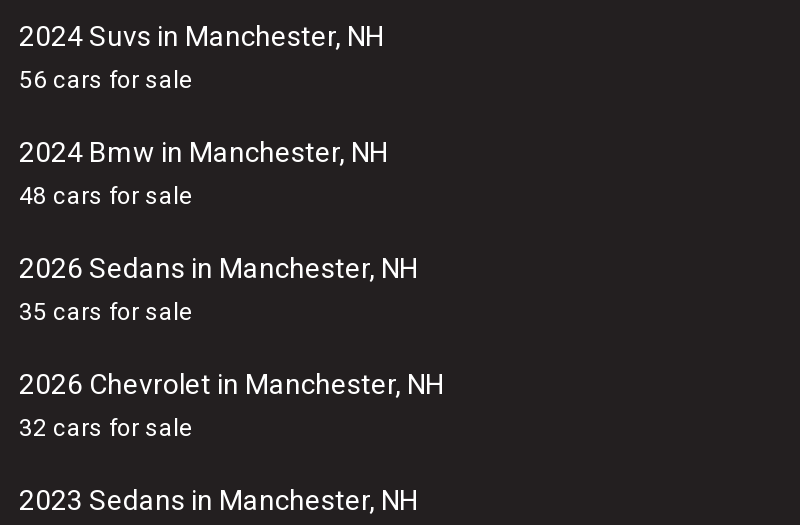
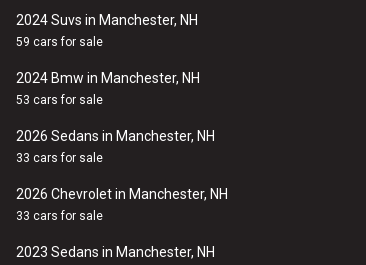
[19,66,193,94] 56 cars for sale -> [16,35,103,49] 59 cars for sale
[19,182,193,210] 48 cars for sale -> [16,93,103,107] 53 cars for sale
[19,298,193,326] 35 cars for sale -> [16,151,103,165] 33 cars for sale
[19,414,193,442] 32 cars for sale -> [16,209,103,223] 33 cars for sale

